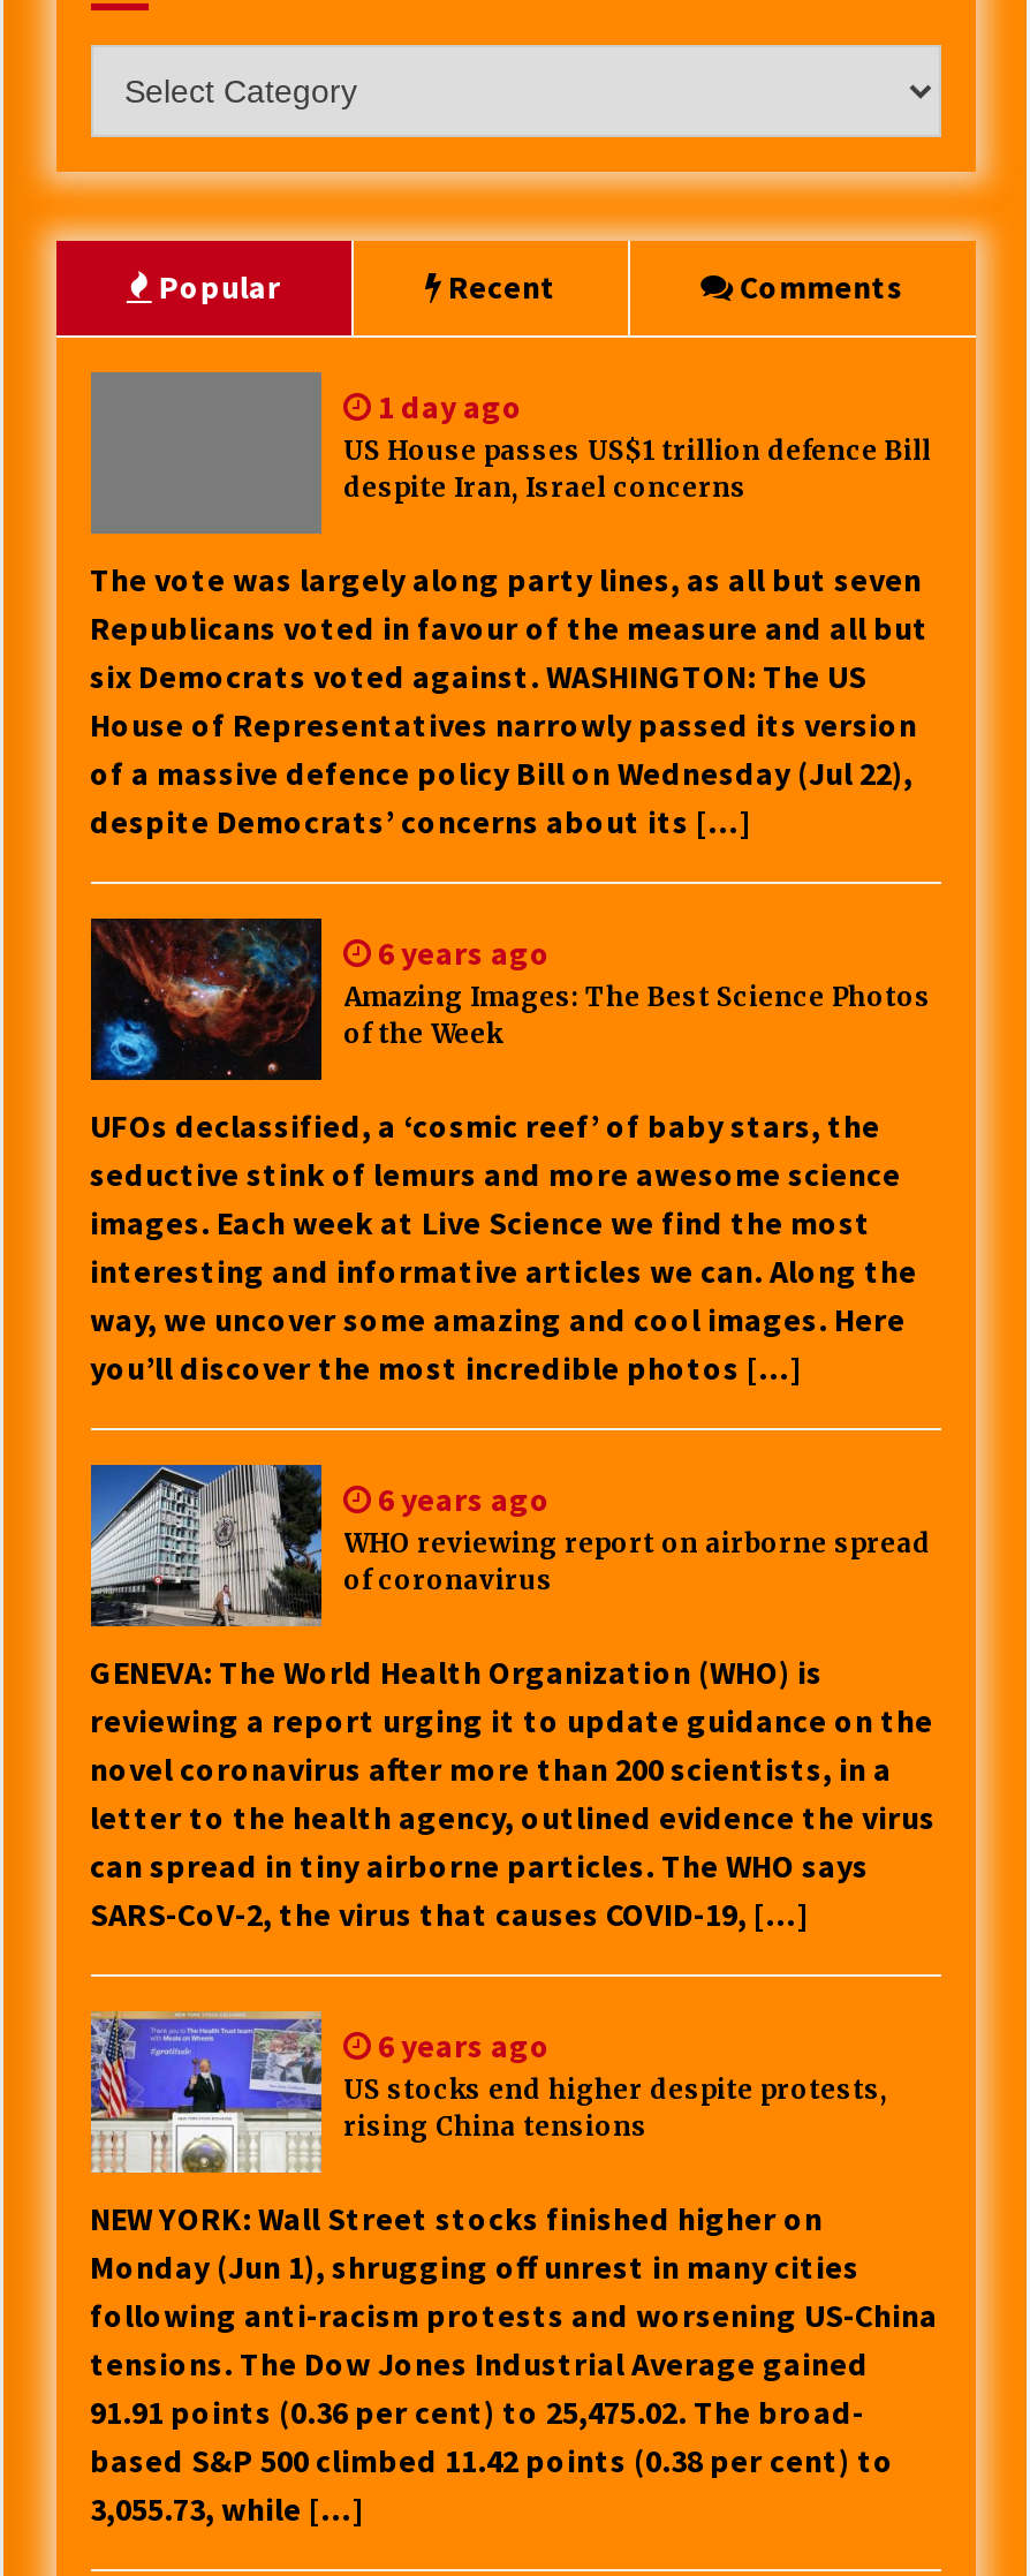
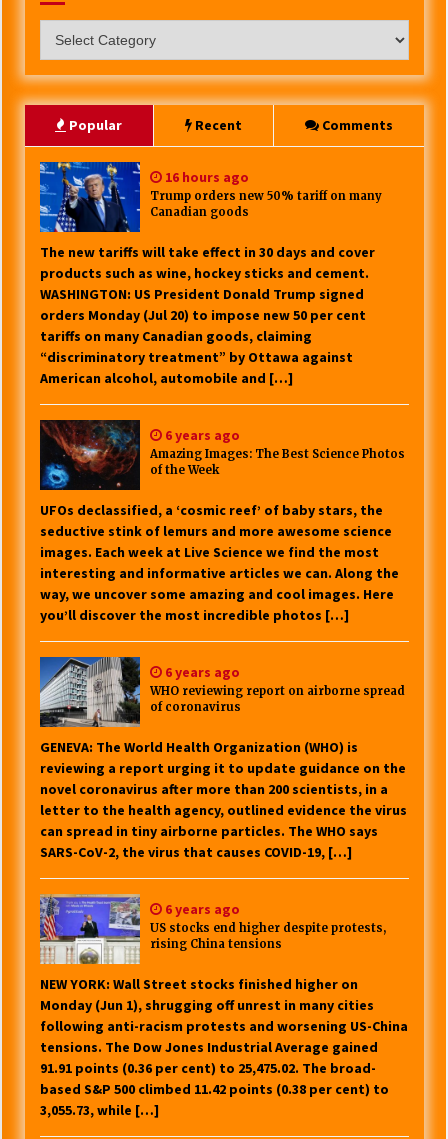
none -> [39,161,141,233] [image]
[343,386,931,504] 1 day ago | US House passes US$1 trillion defence Bill | despite Iran, Israel concerns -> [149,168,381,219] 16 hours ago | Trump orders new 50% tariff on many | Canadian goods
[90,559,929,843] The vote was largely along party lines, as all but seven | Republicans voted in favour of the measure and all but | six Democrats voted against. WASHINGTON: The US | House of Representatives narrowly passed its version | of a massive defence policy Bill on Wednesday (Jul 22), | despite Democrats’ concerns about its […] -> [39,243,374,387] The new tariffs will take effect in 30 days and cover | products such as wine, hockey sticks and cement. | WASHINGTON: US President Donald Trump signed | orders Monday (Jul 20) to impose new 50 per cent | tariffs on many Canadian goods, claiming | “discriminatory treatment” by Ottawa against | American alcohol, automobile and […]

